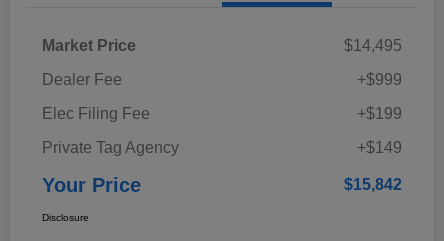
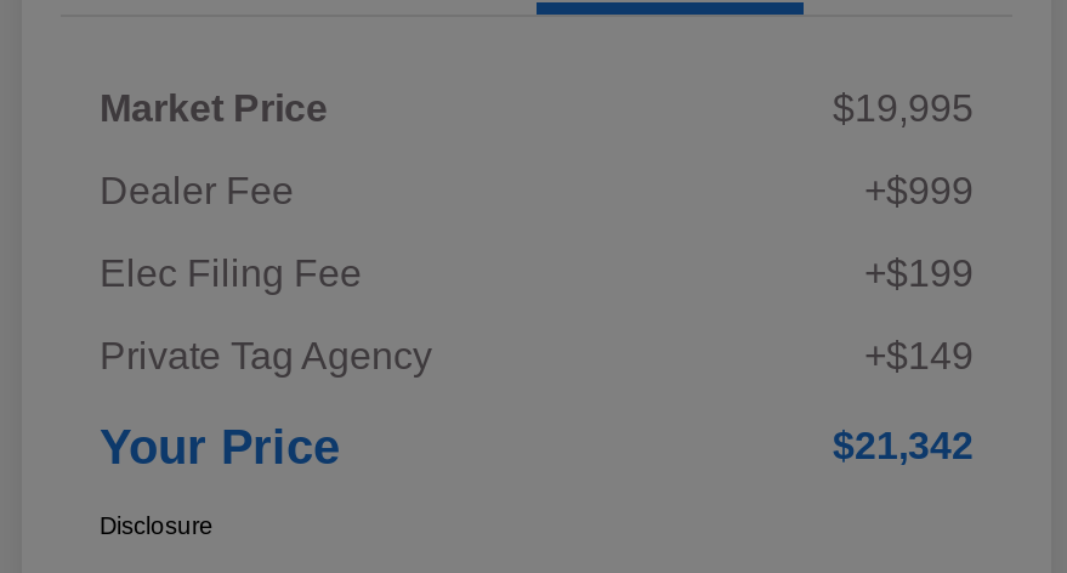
[344,37,402,54] $14,495 -> [833,88,974,130] $19,995
[344,176,402,193] $15,842 -> [833,426,974,467] $21,342

